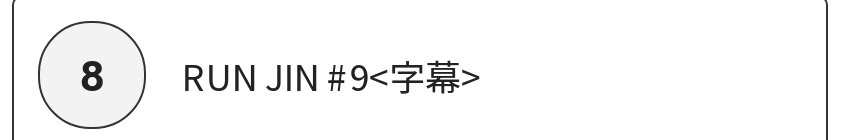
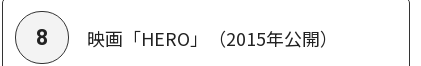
[181,49,481,101] RUN JIN #9<字幕> -> [87,24,338,50] 映画「HERO」（2015年公開）

